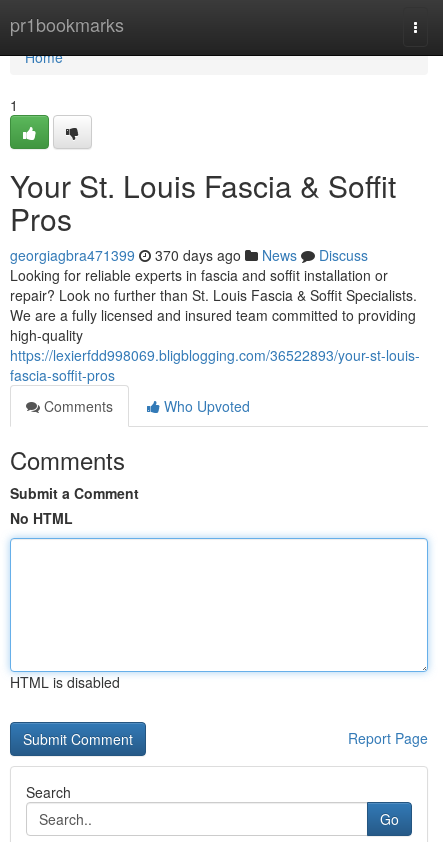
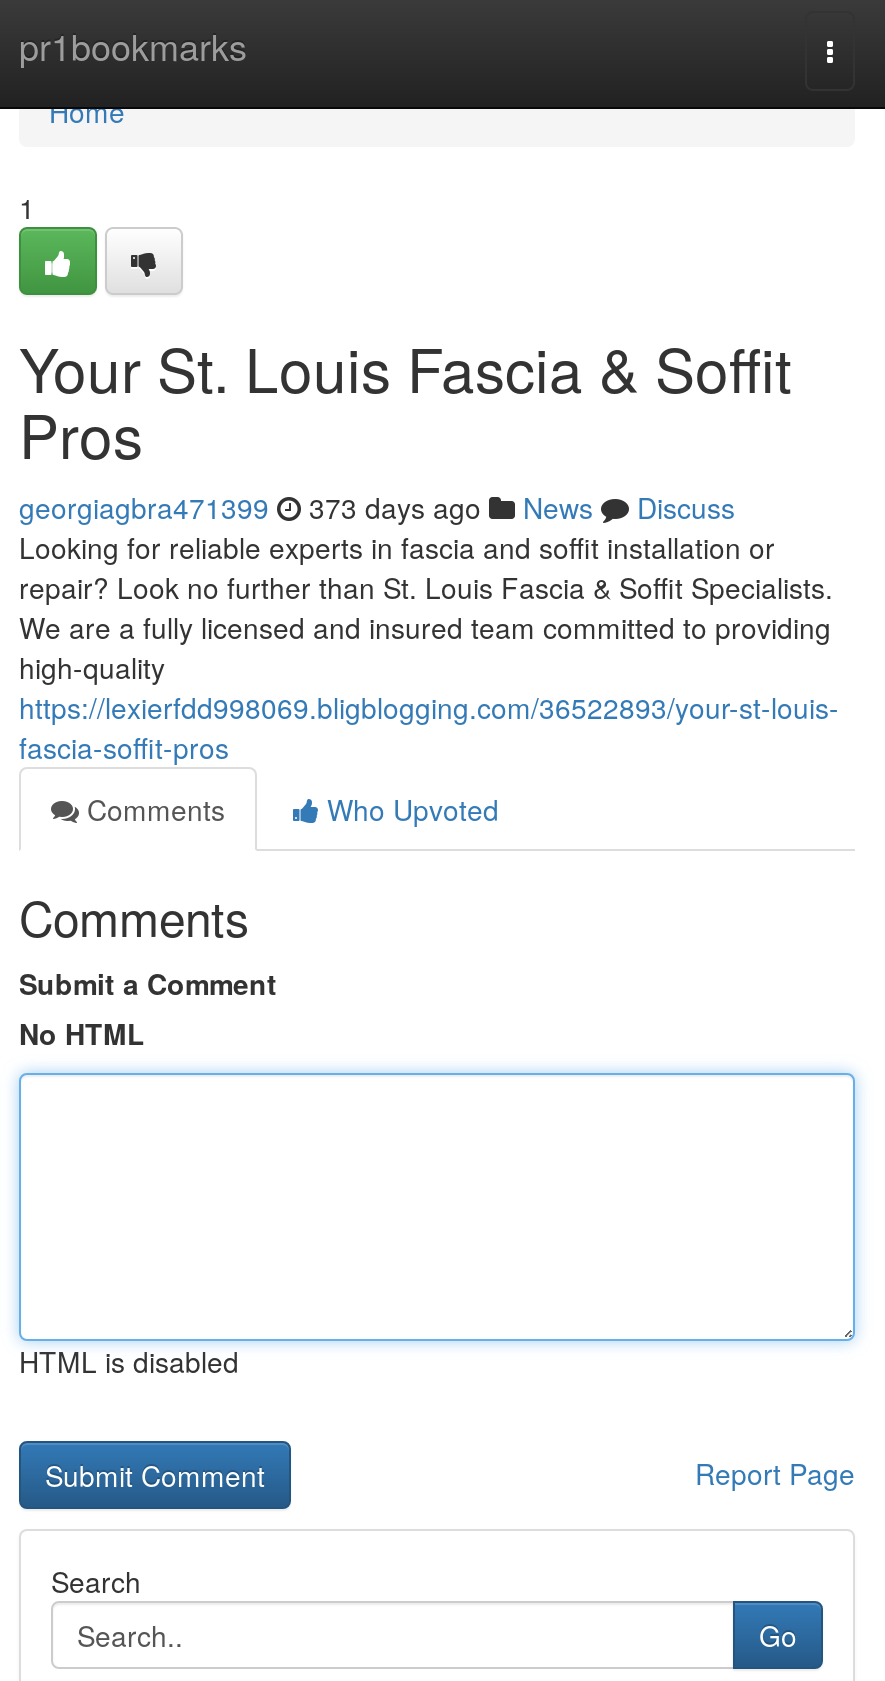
[10,245,368,265] georgiagbra471399 370 days ago News Discuss -> [19,487,735,527] georgiagbra471399 373 days ago News Discuss

